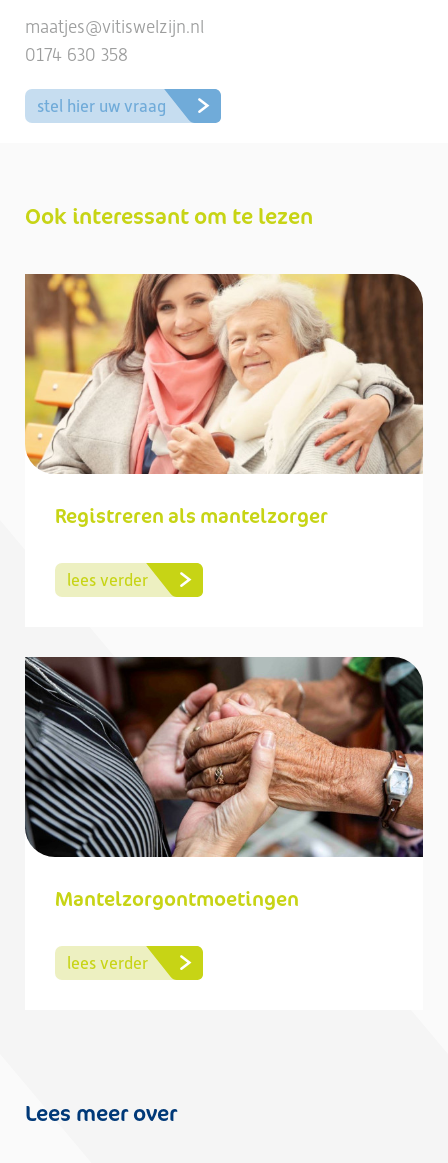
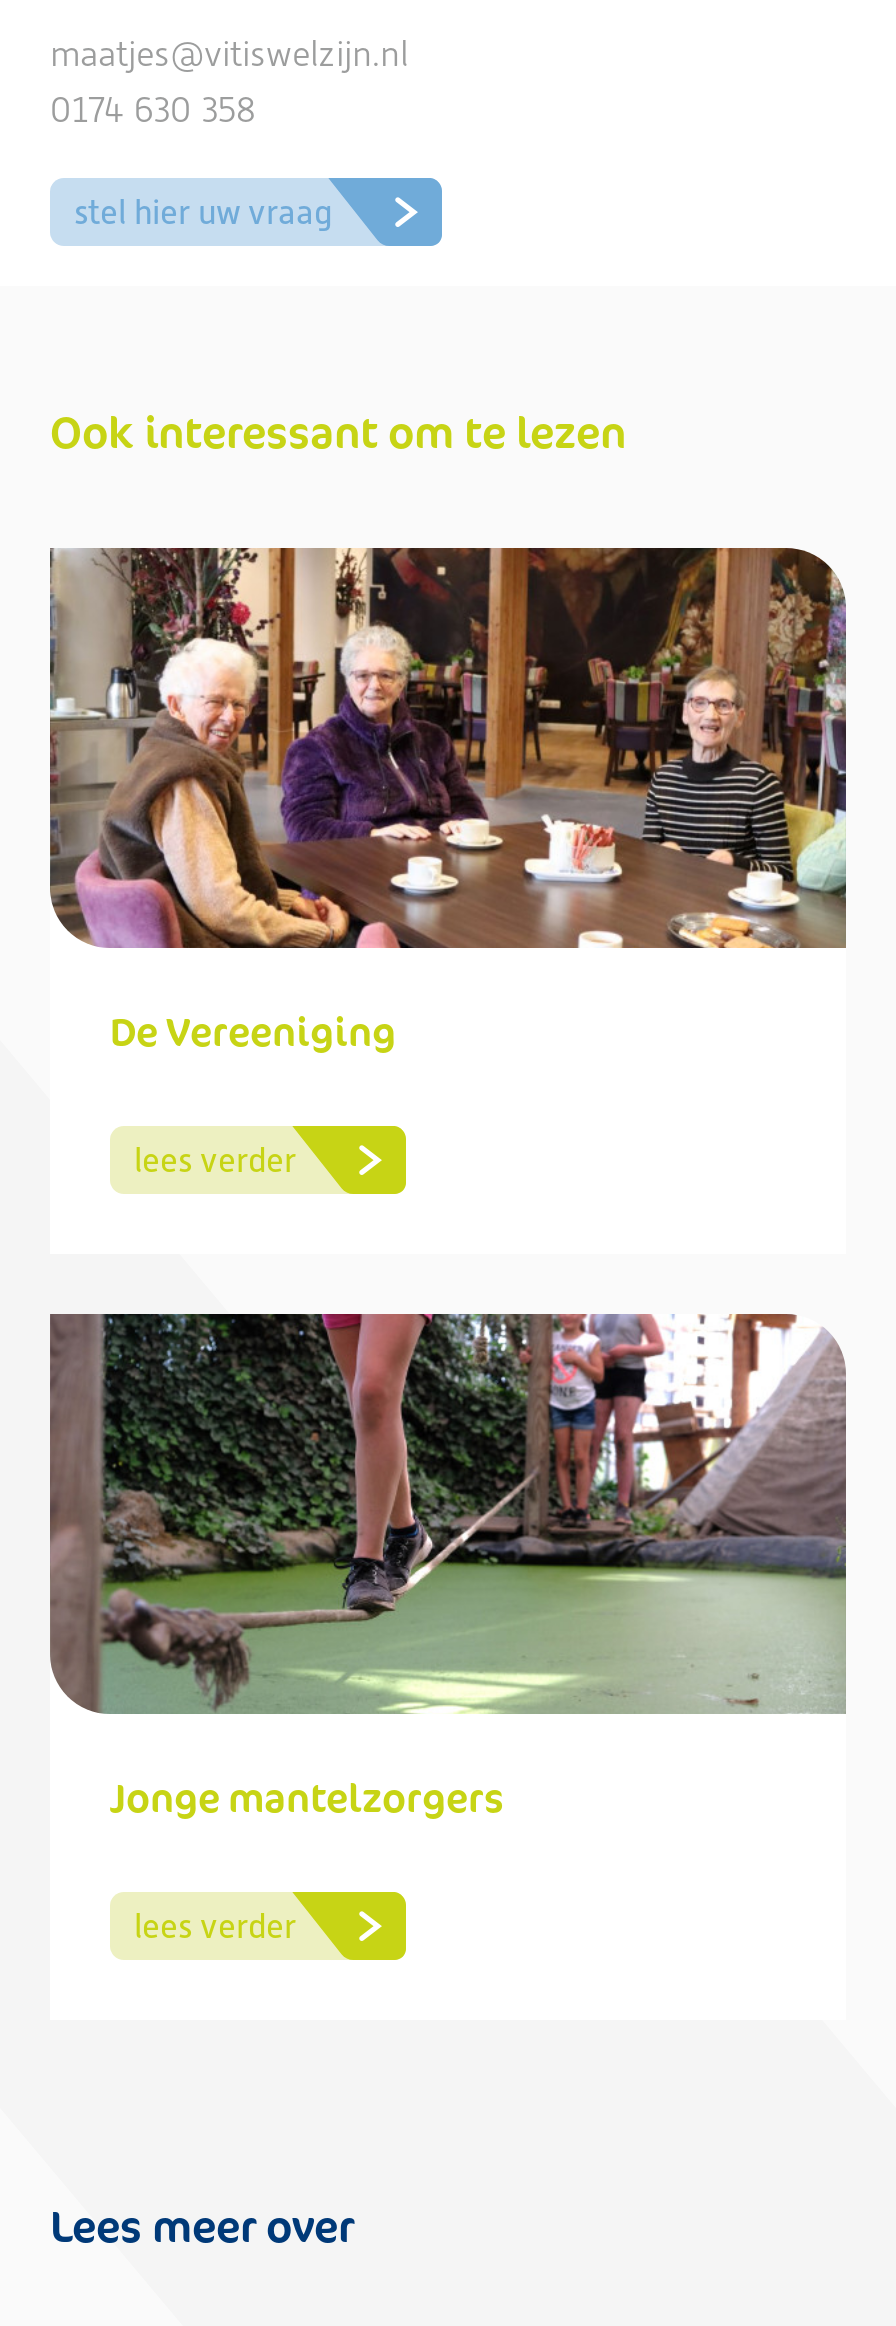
[24,273,424,529] [image] | Registreren als mantelzorger -> [48,546,848,1059] [image] | De Vereeniging
[24,656,424,912] [image] | Mantelzorgontmoetingen -> [48,1312,848,1825] [image] | Jonge mantelzorgers

